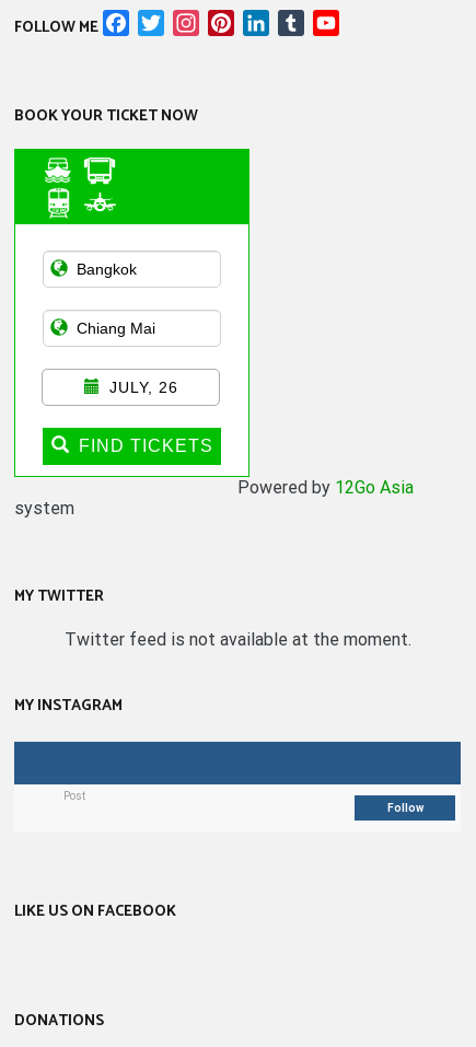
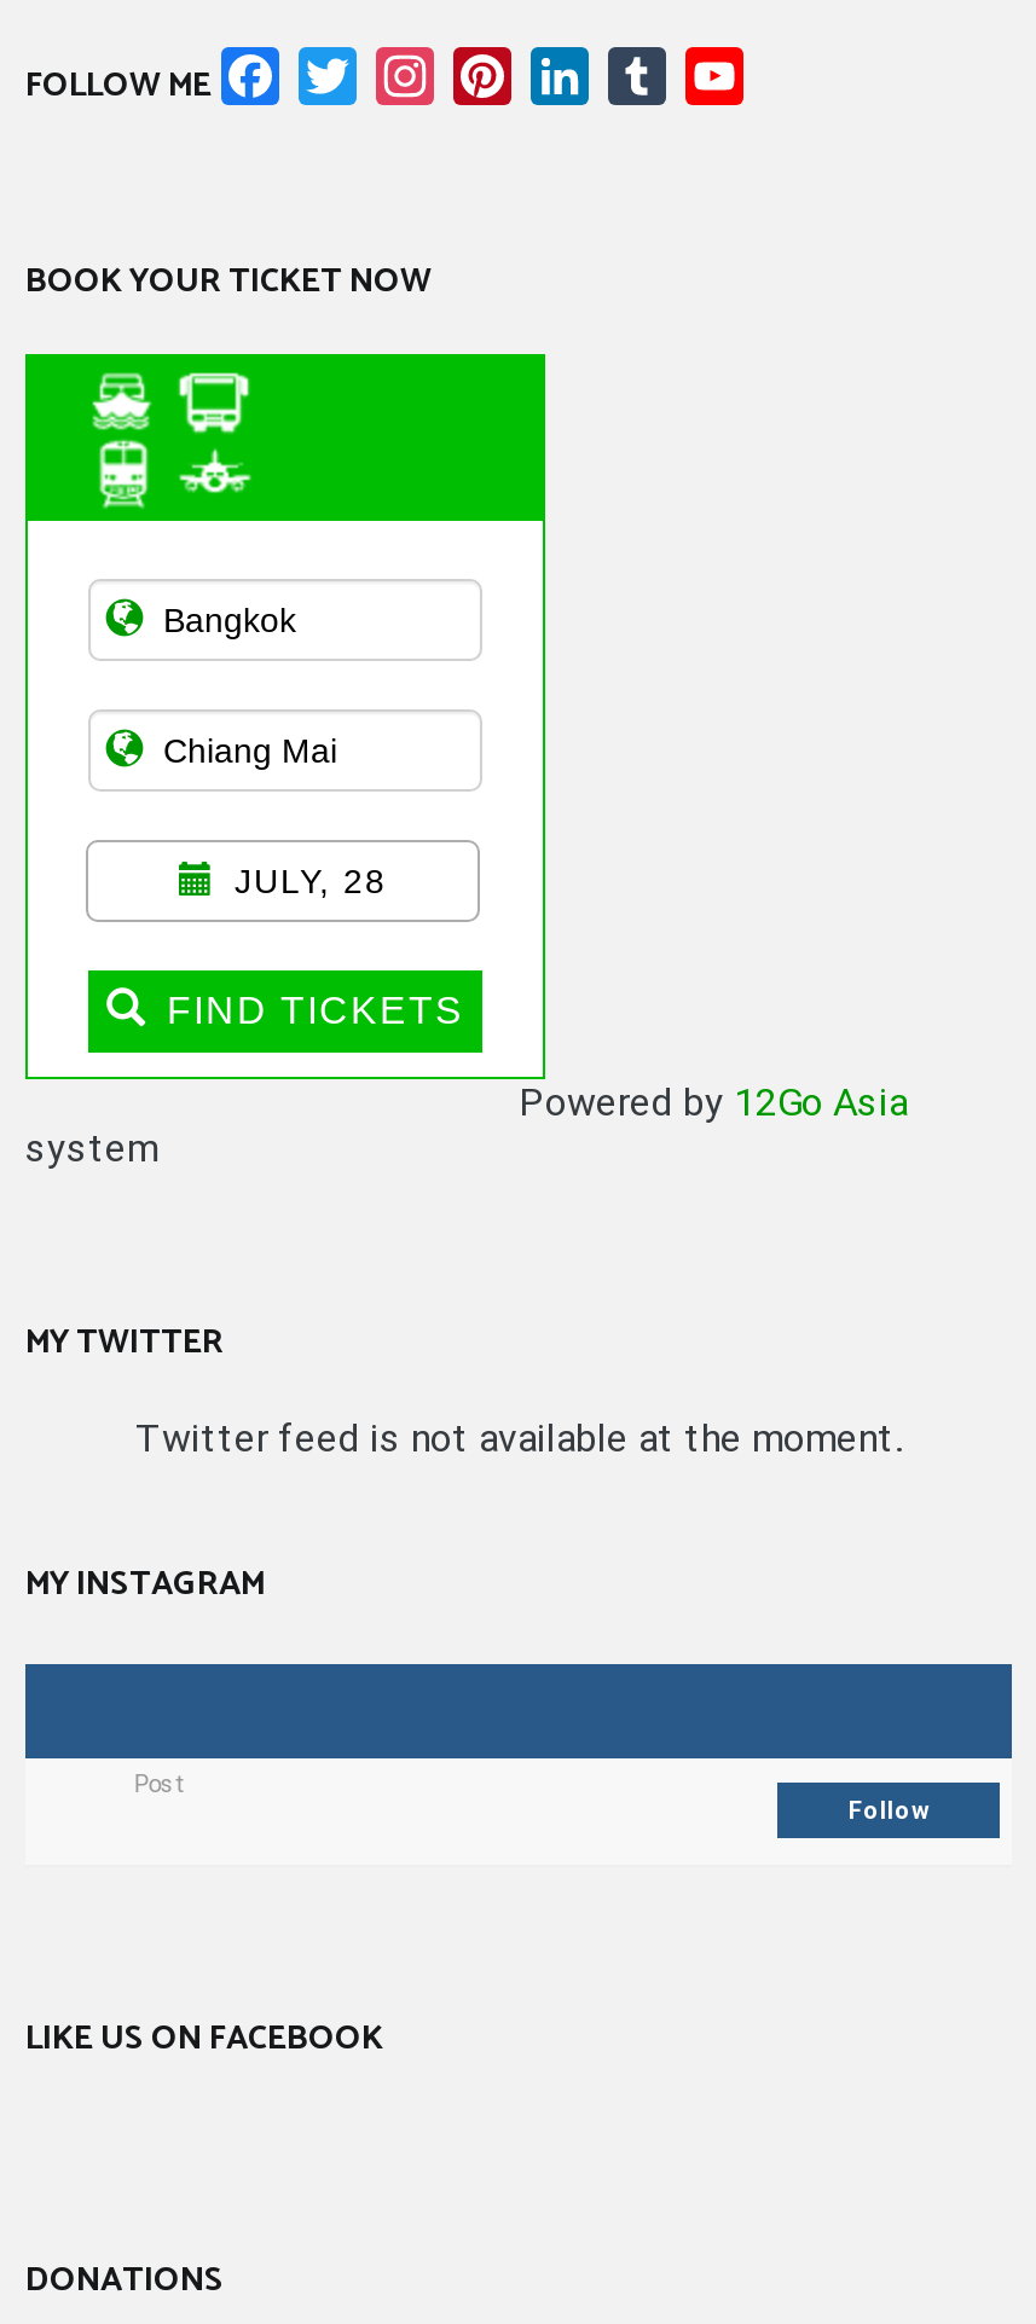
[109,378,178,396] JULY, 26 -> [235,861,387,900] JULY, 28

